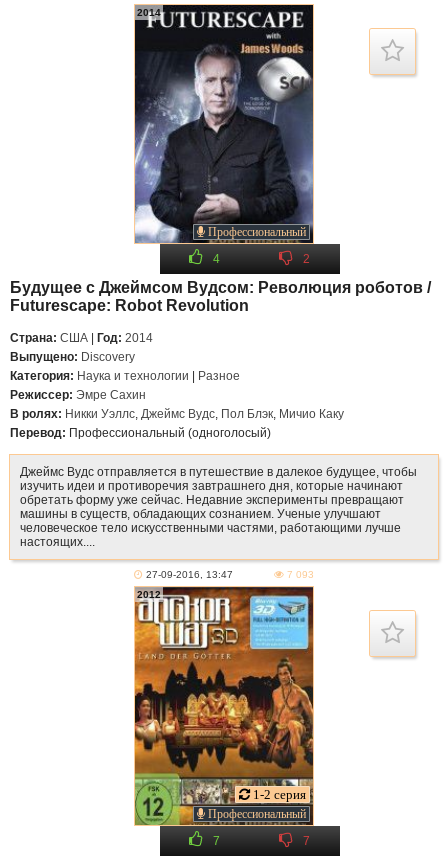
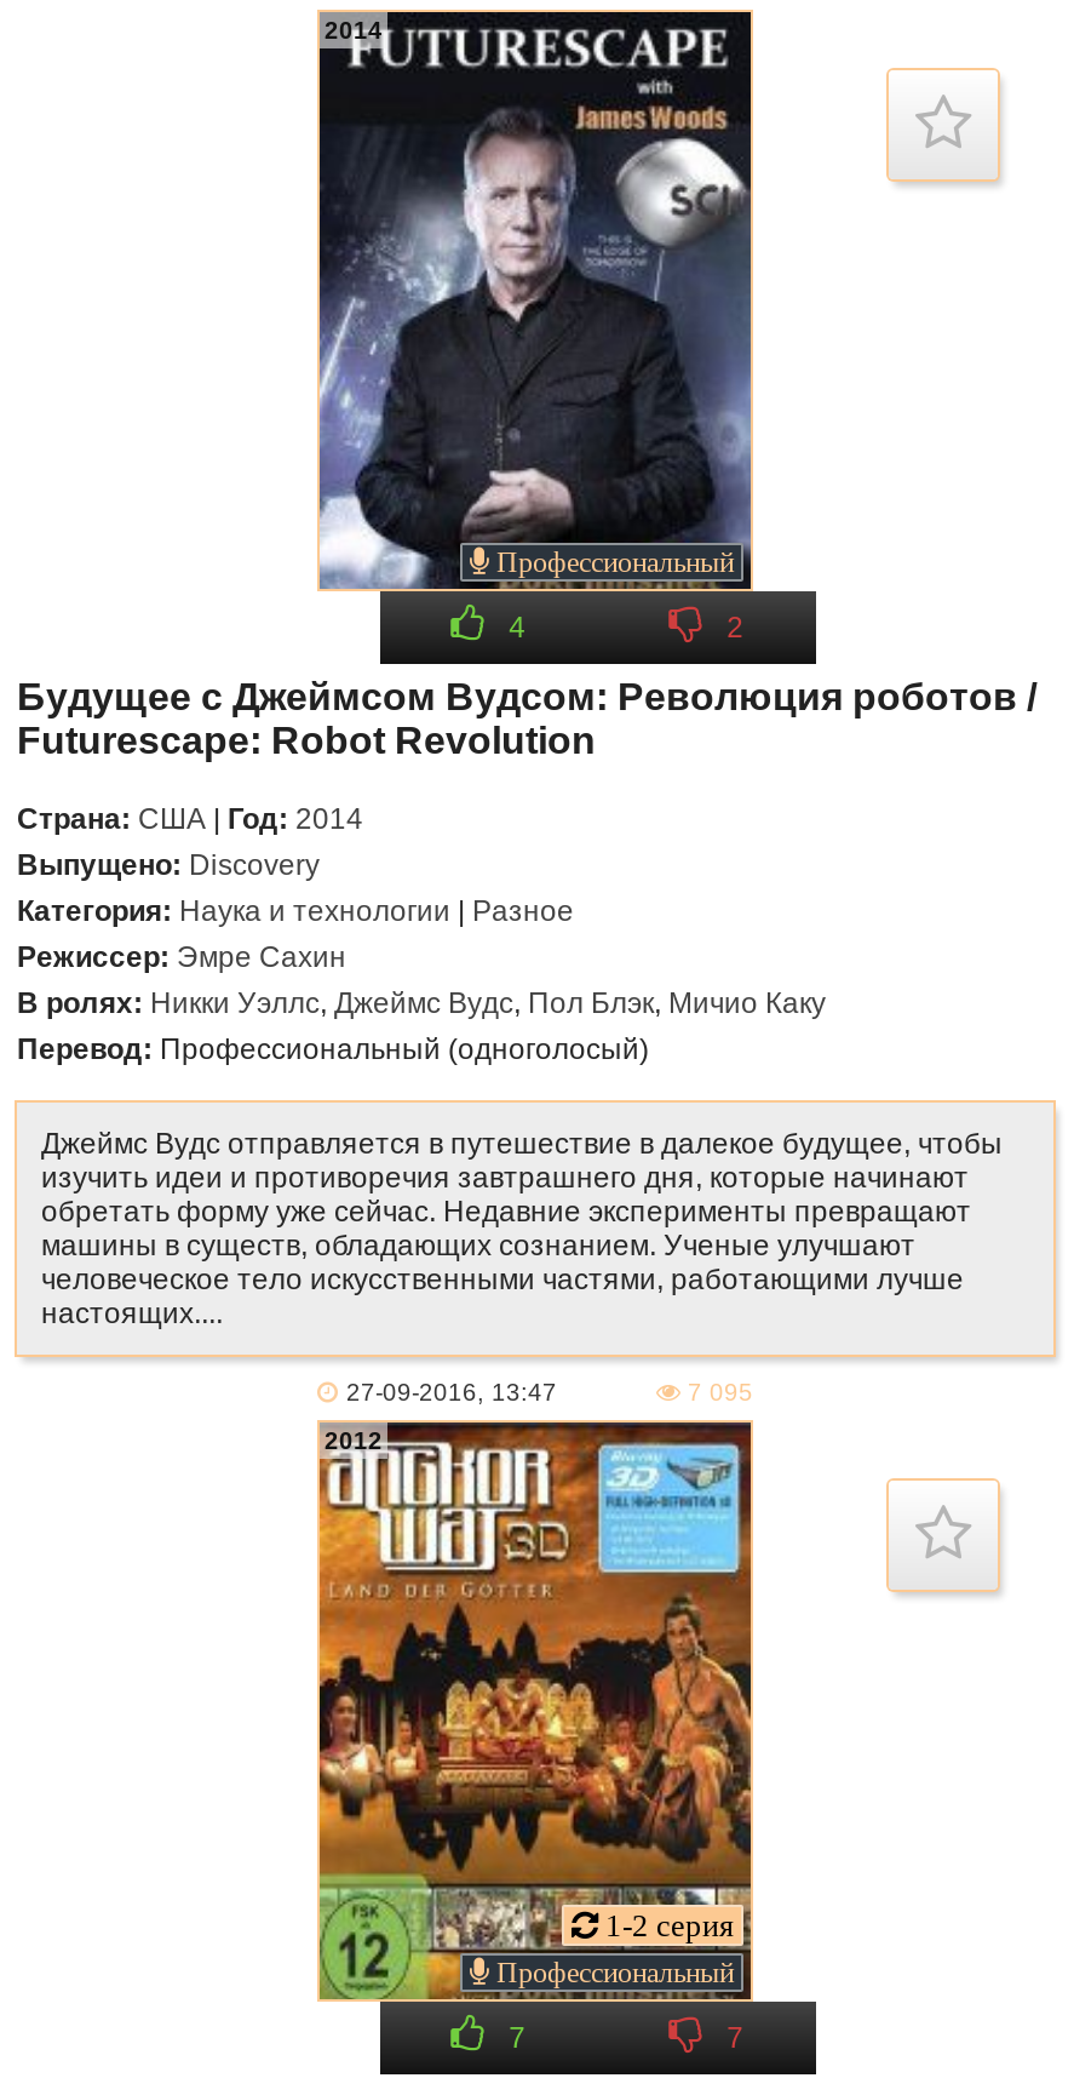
[284,569,314,580] 7 093 -> [680,1379,753,1406] 7 095

